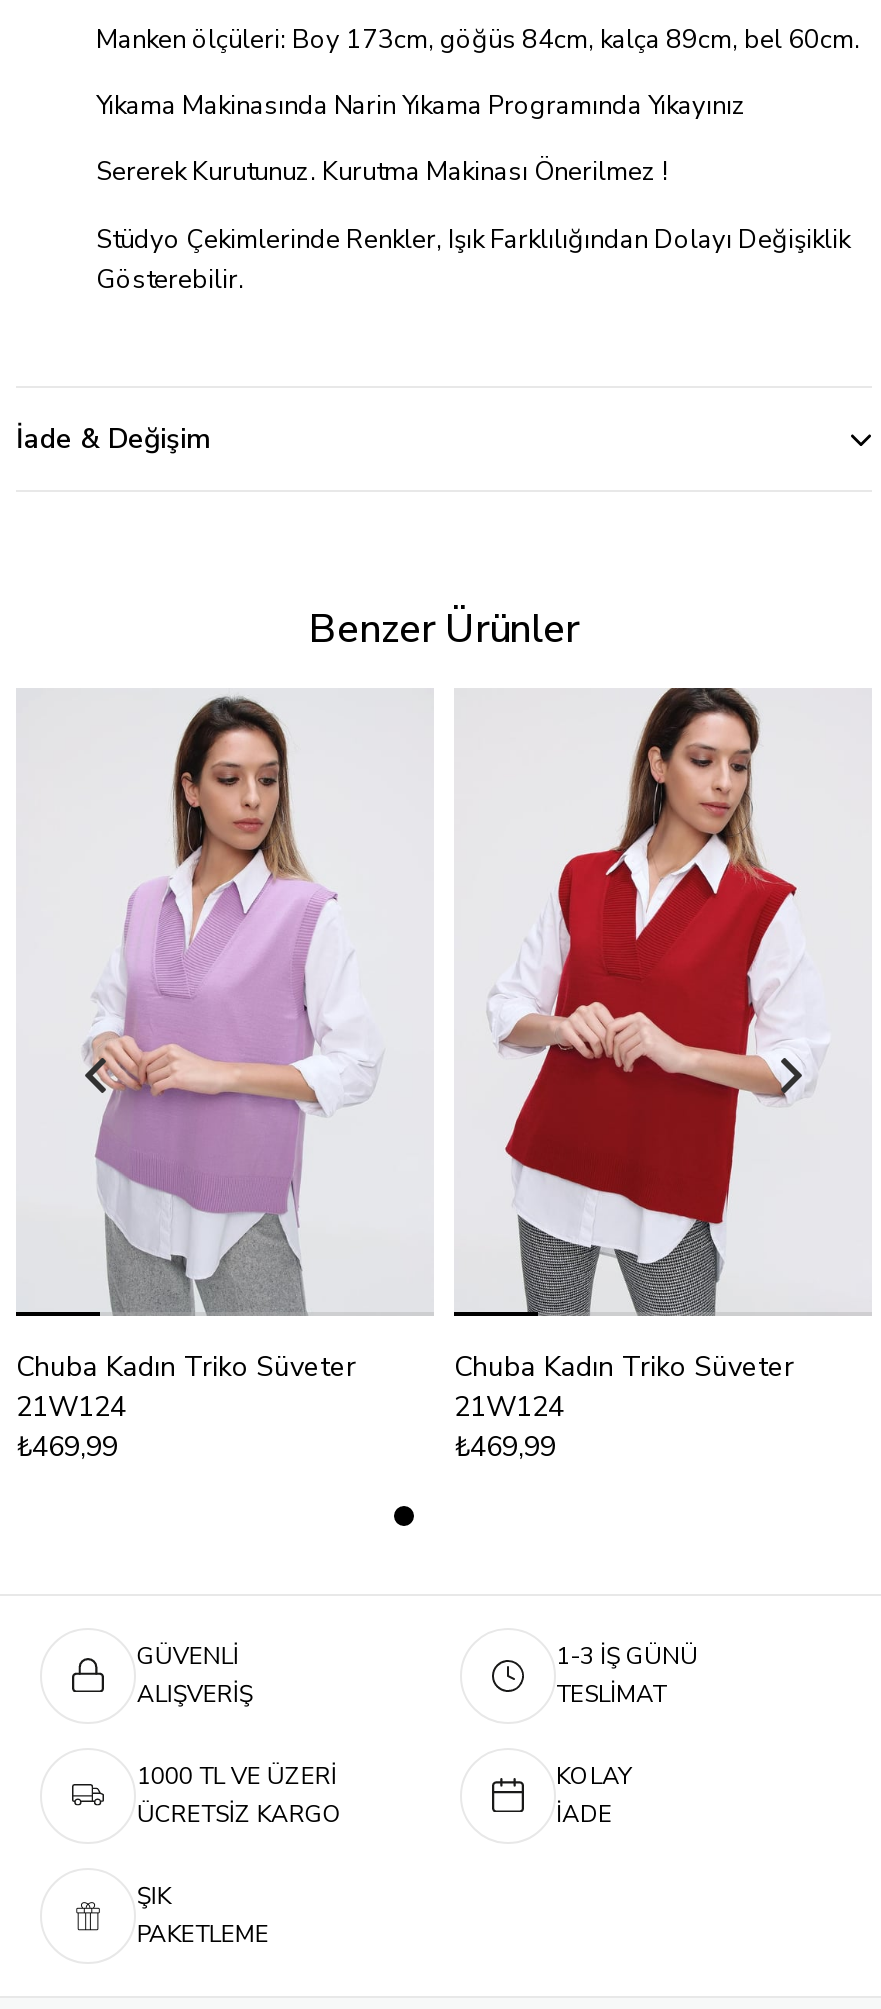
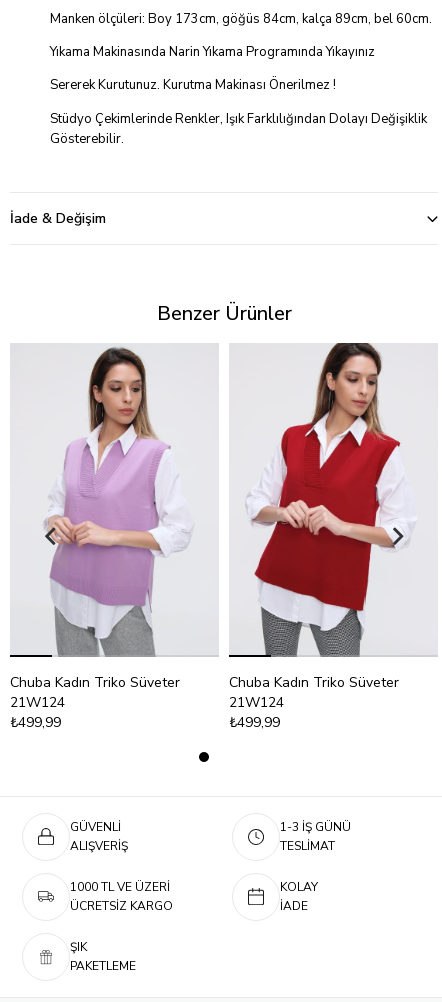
[16,1427,118,1465] ₺469,99 -> [10,713,61,732] ₺499,99
[454,1427,556,1465] ₺469,99 -> [229,713,280,732] ₺499,99

